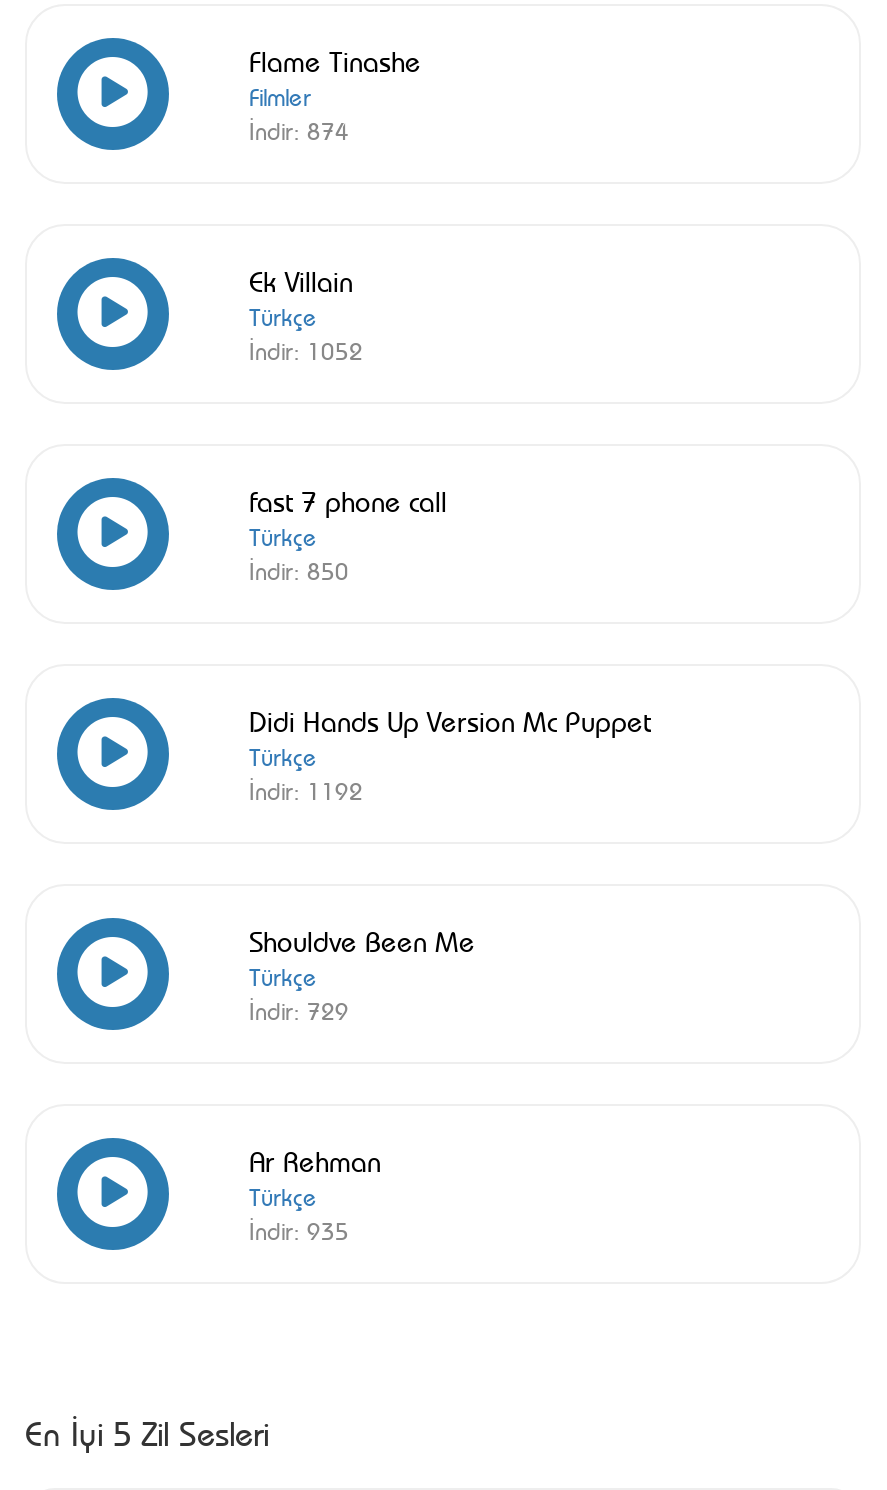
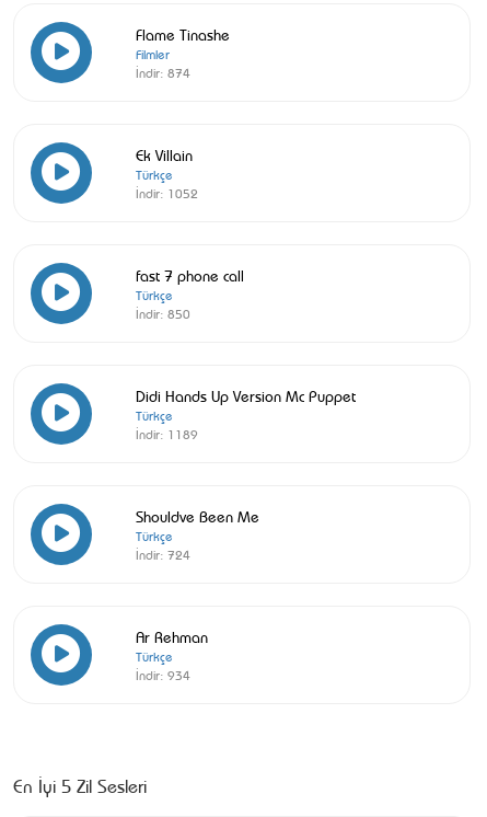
[249,774,363,806] İndir: 1192 -> [136,425,198,442] İndir: 1189
[249,994,349,1026] İndir: 729 -> [136,545,190,563] İndir: 724
[249,1214,349,1246] İndir: 935 -> [136,666,190,683] İndir: 934

